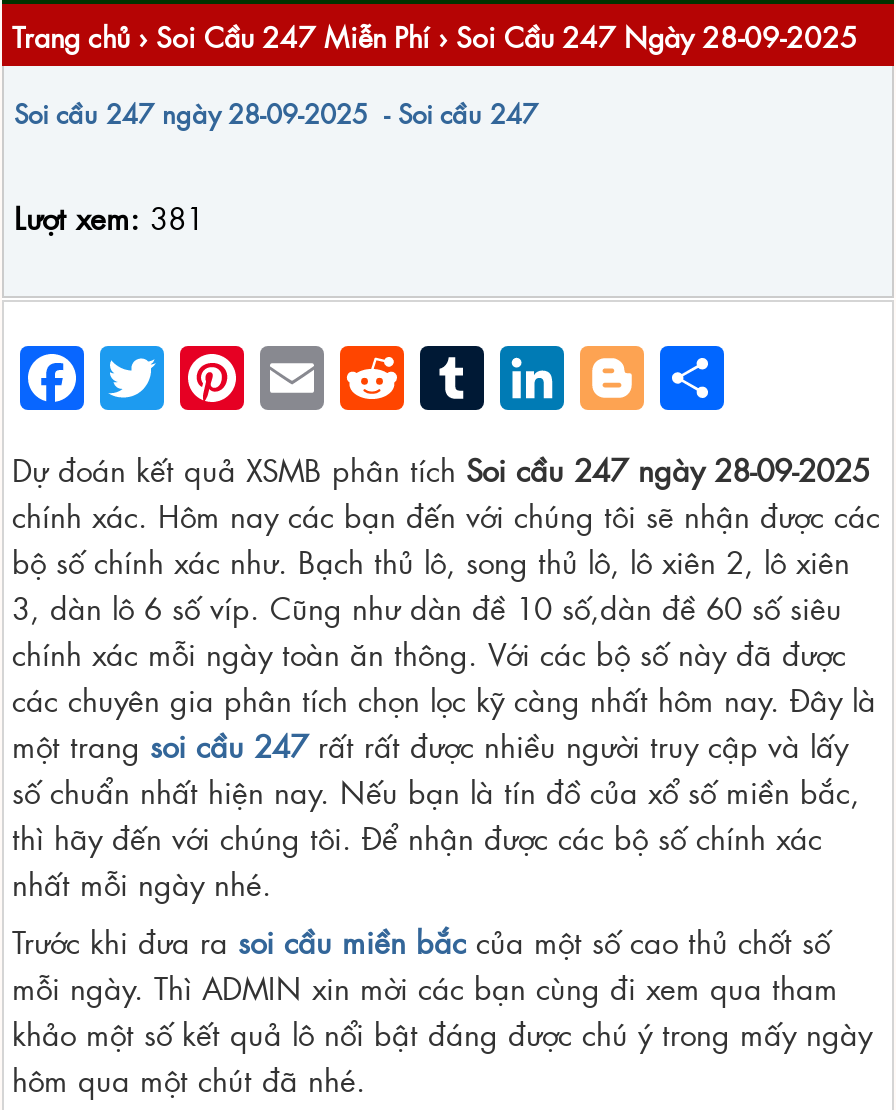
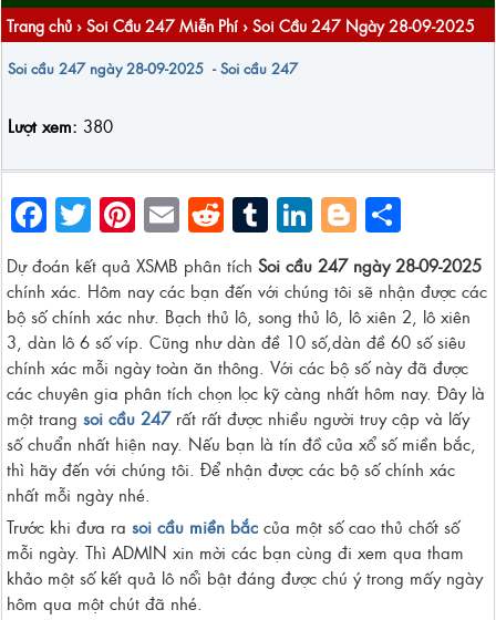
[14,195,204,241] Lượt xem: 381 -> [8,113,113,139] Lượt xem: 380

